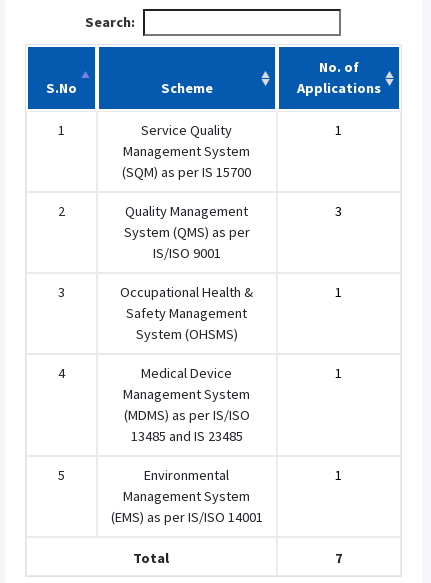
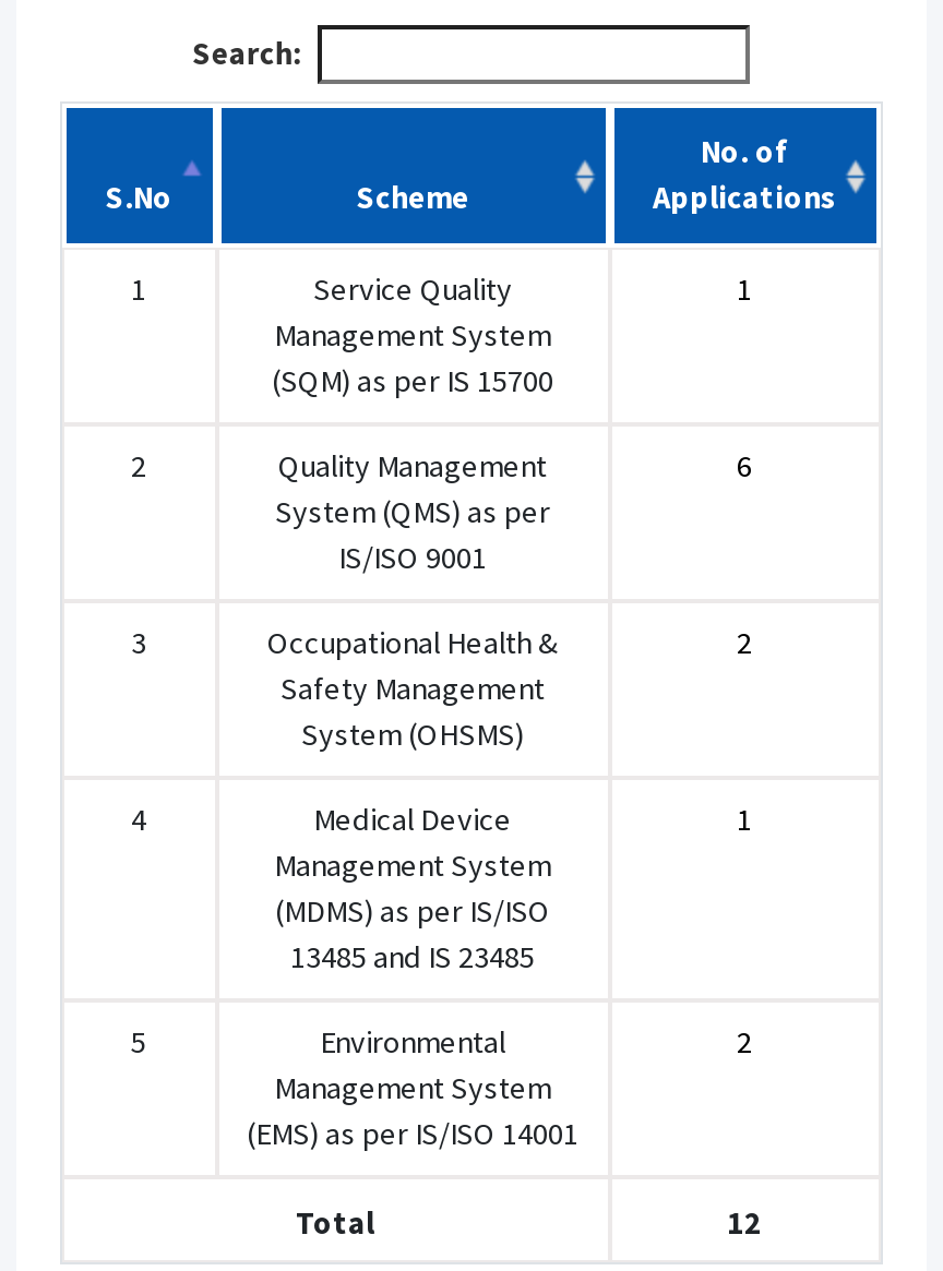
[335,202,342,220] 3 -> [737,445,752,485] 6
[335,283,342,301] 1 -> [737,622,752,661] 2
[335,466,342,484] 1 -> [737,1021,752,1061] 2
[334,549,342,567] 7 -> [727,1202,762,1242] 12

